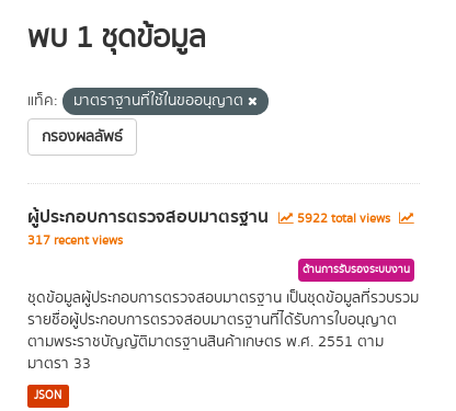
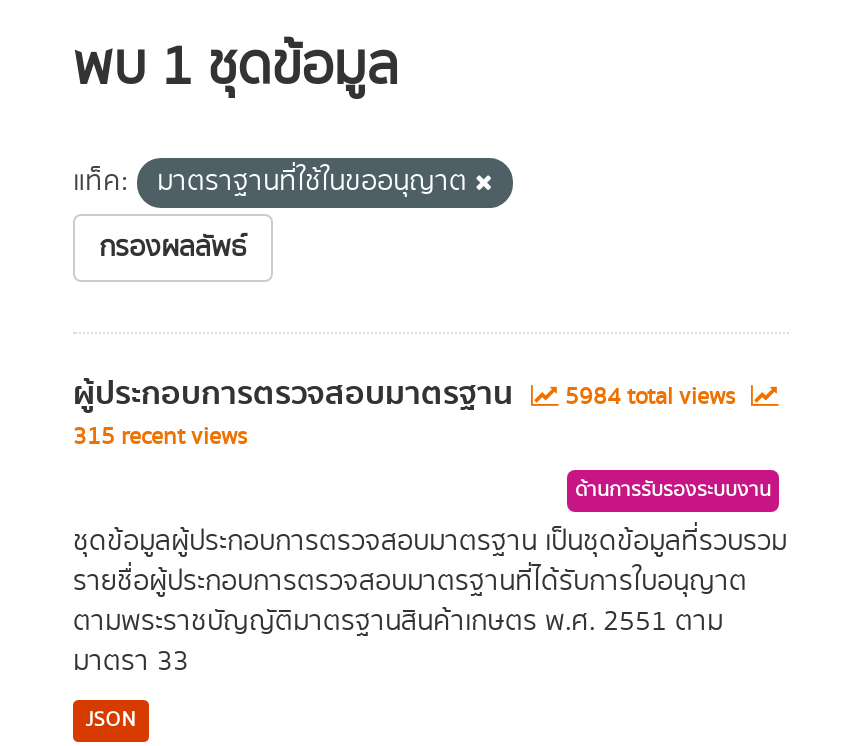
[27,203,394,231] ผู้ประกอบการตรวจสอบมาตรฐาน 5922 total views -> [73,368,741,420] ผู้ประกอบการตรวจสอบมาตรฐาน 5984 total views
[27,231,123,250] 317 recent views -> [73,420,247,454] 315 recent views

